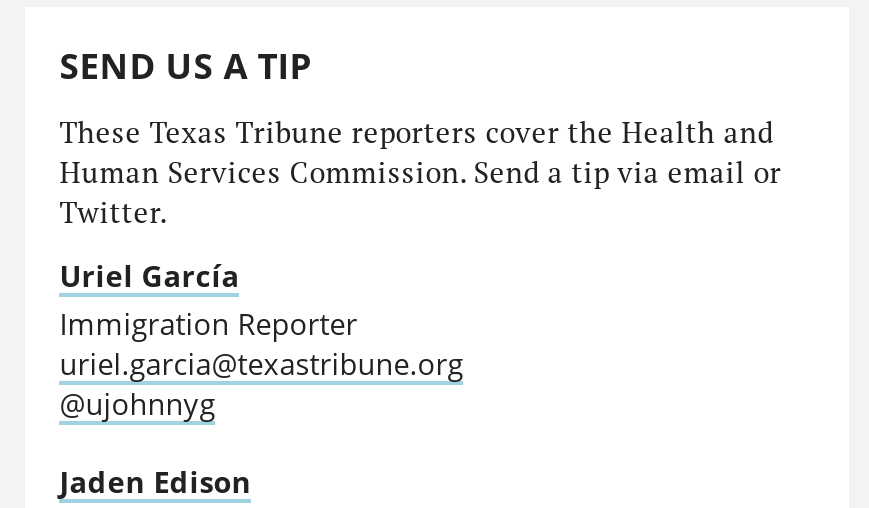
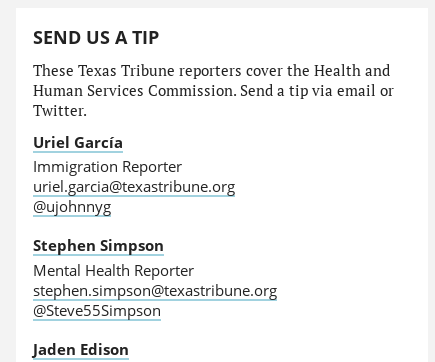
none -> [33,235,277,320] Stephen Simpson | Mental Health Reporter | stephen.simpson@texastribune.org | @Steve55Simpson

